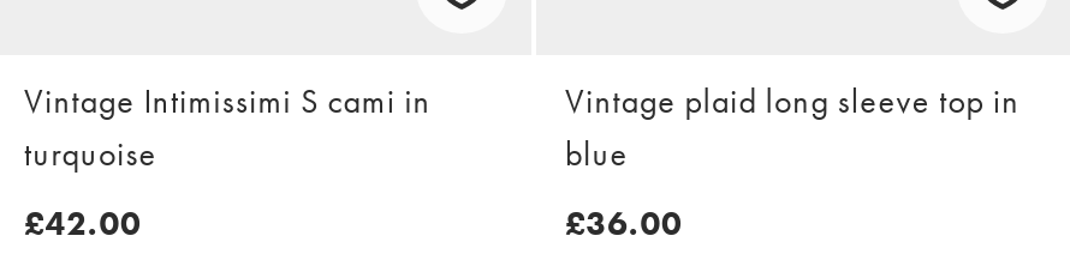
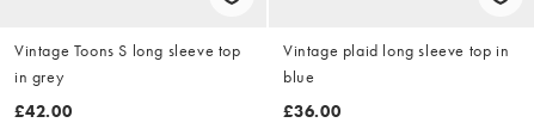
[24,78,431,174] Vintage Intimissimi S cami in | turquoise -> [14,39,241,87] Vintage Toons S long sleeve top | in grey

